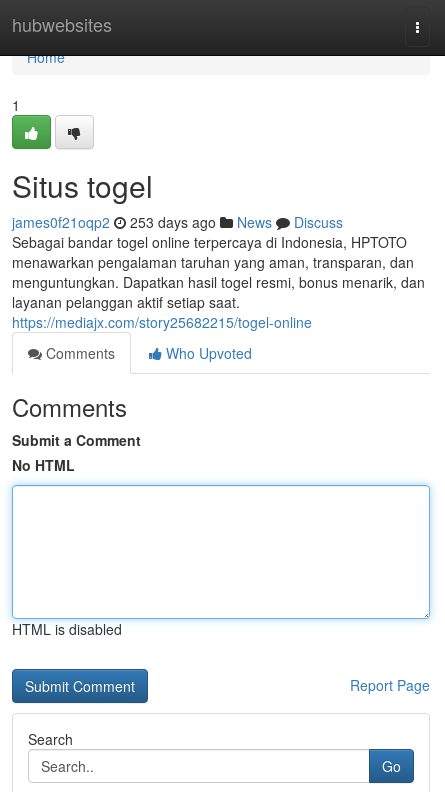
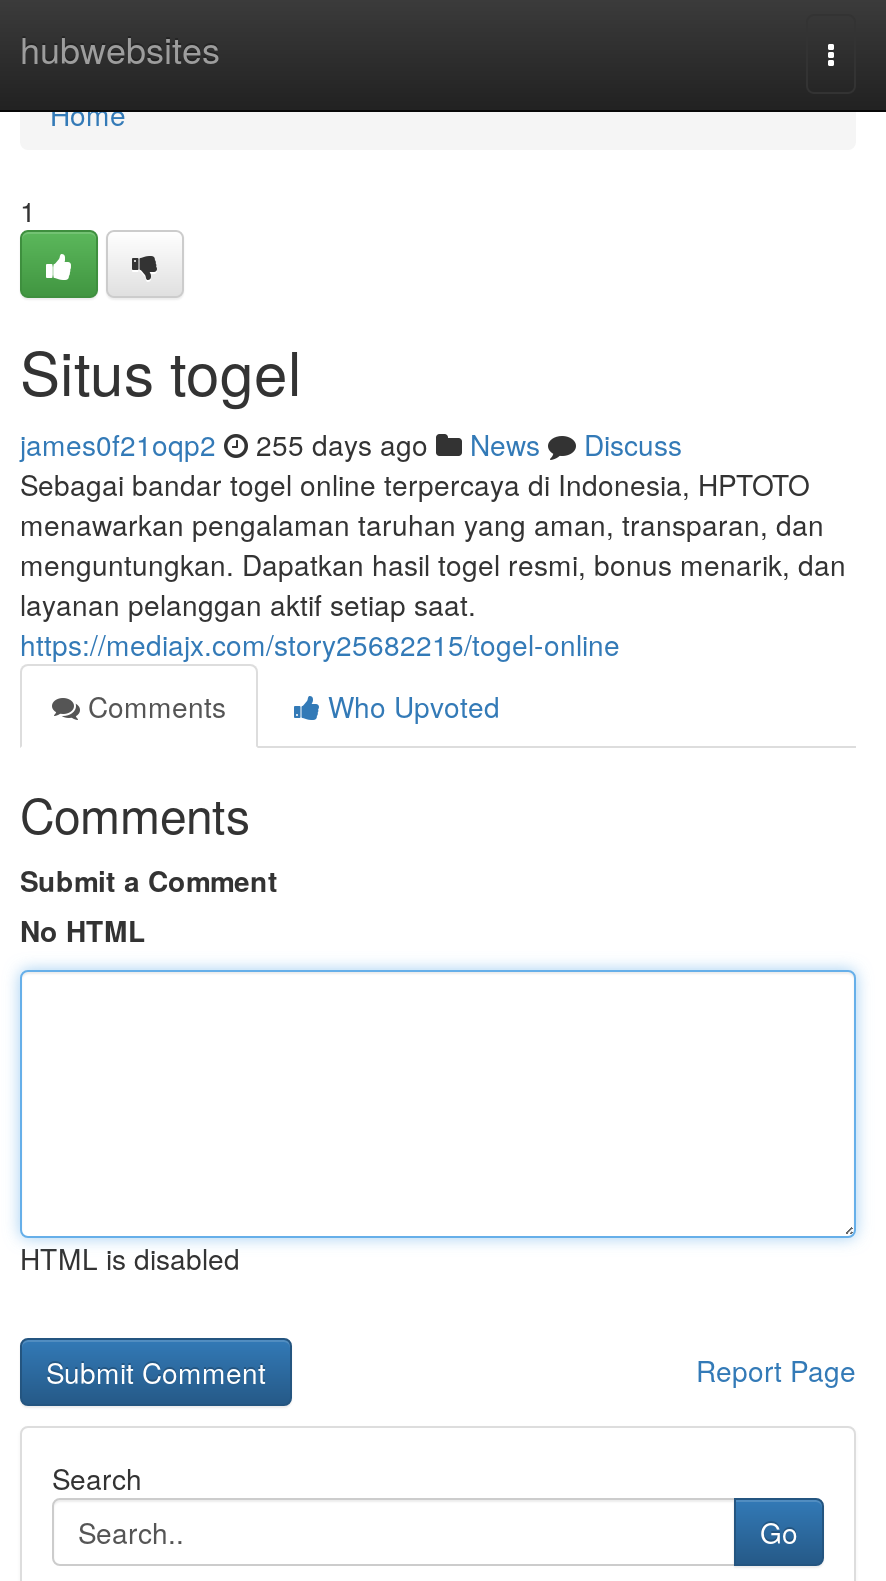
[12,212,343,232] james0f21oqp2 253 days ago News Discuss -> [20,424,682,464] james0f21oqp2 255 days ago News Discuss

